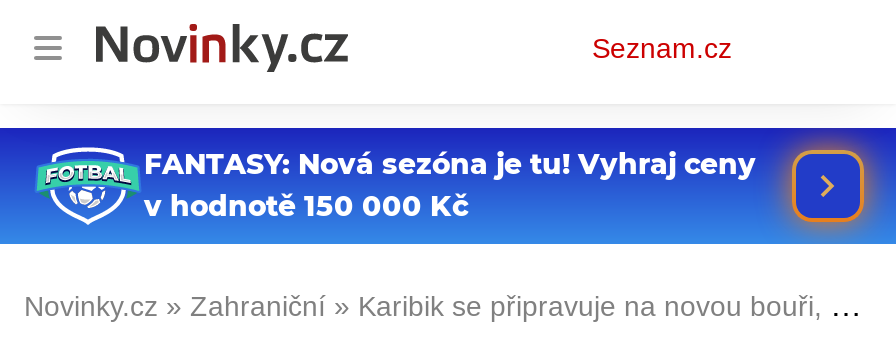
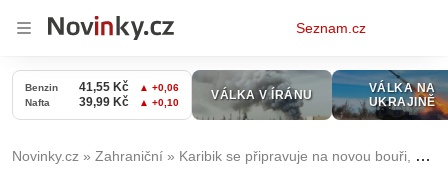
[6,126,890,246] [image] -> [3,68,445,125] [image]

